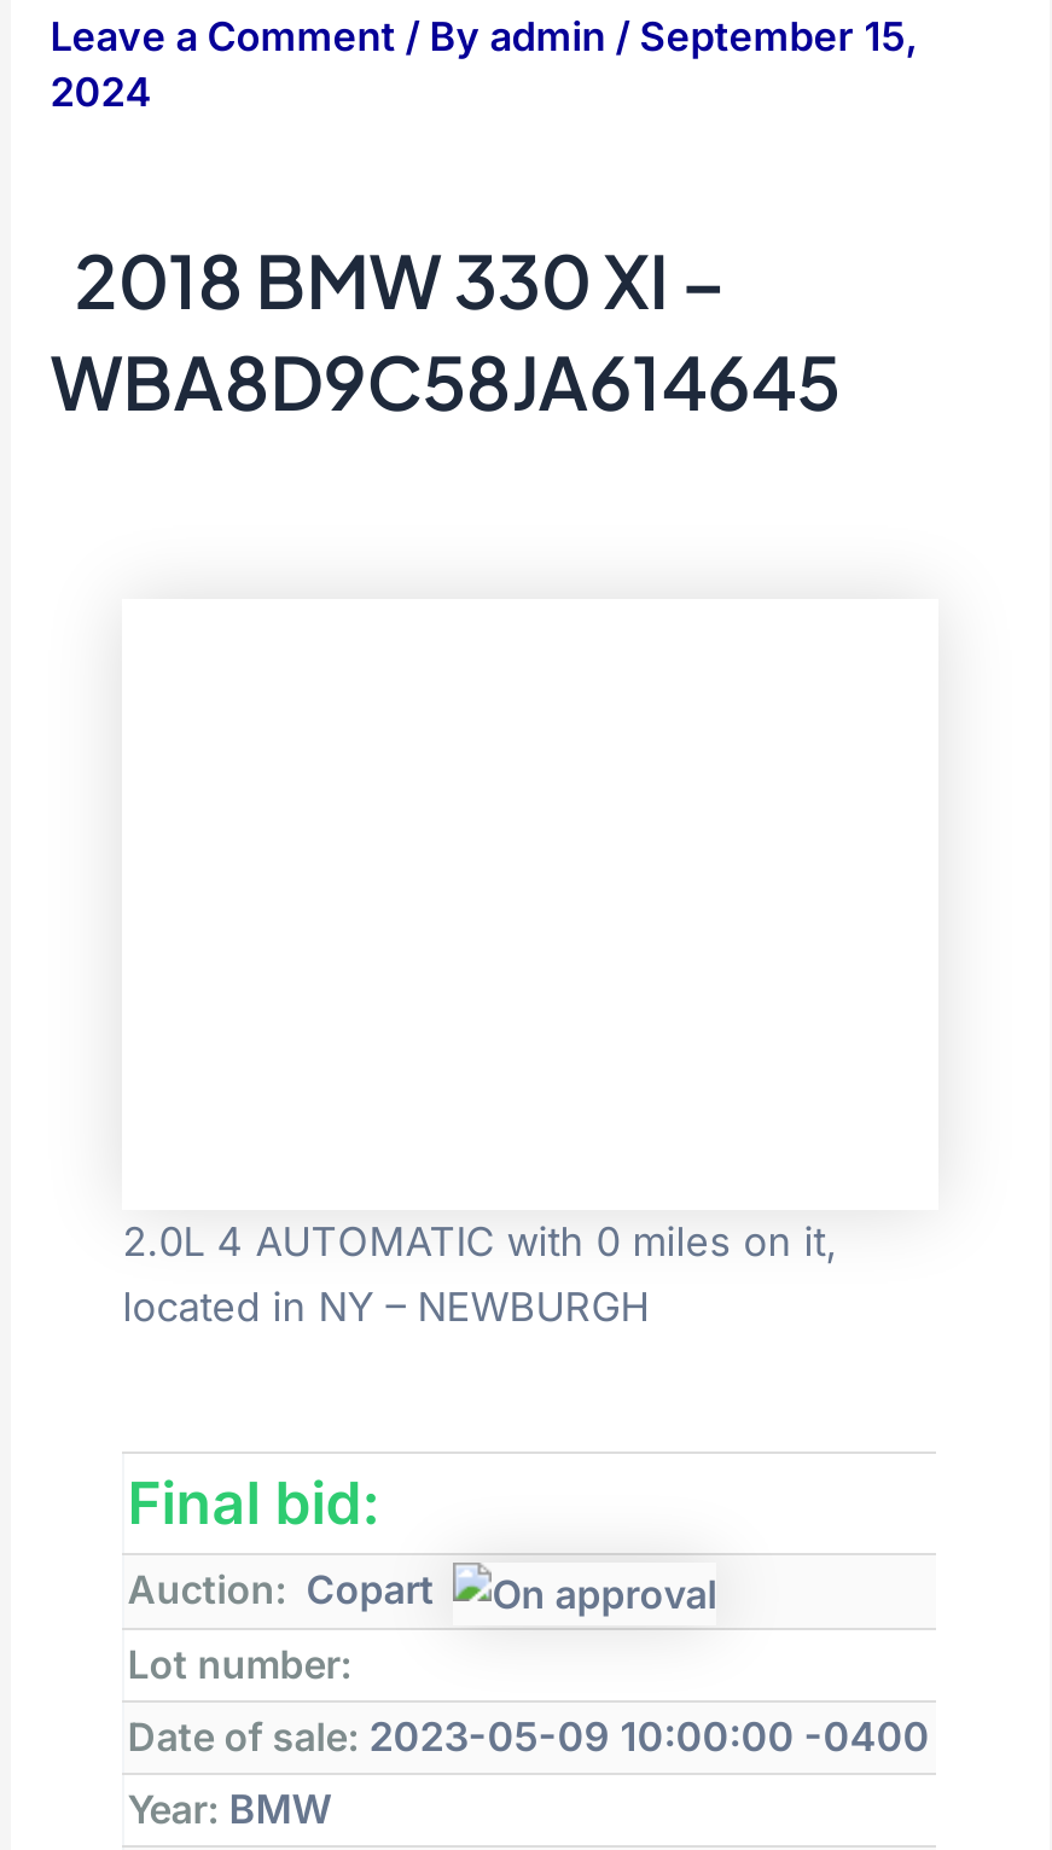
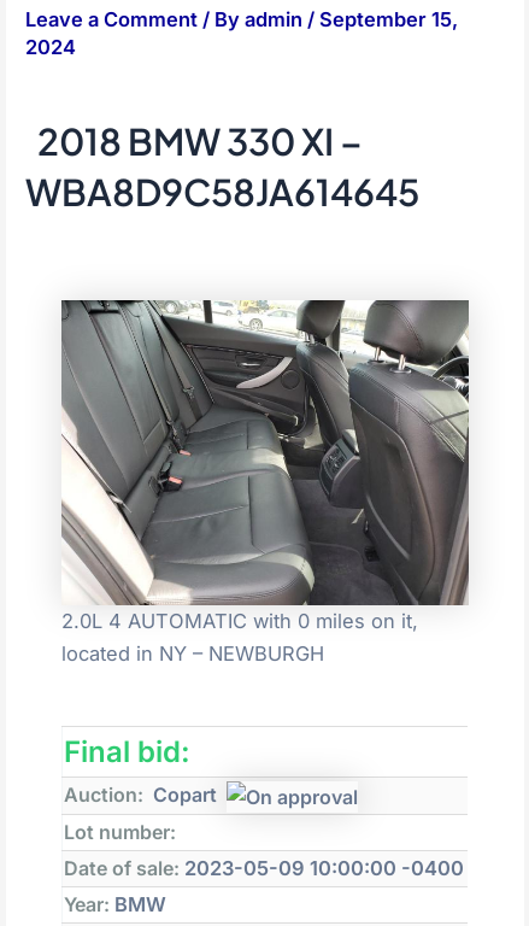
none -> [60,299,470,606] [image]

